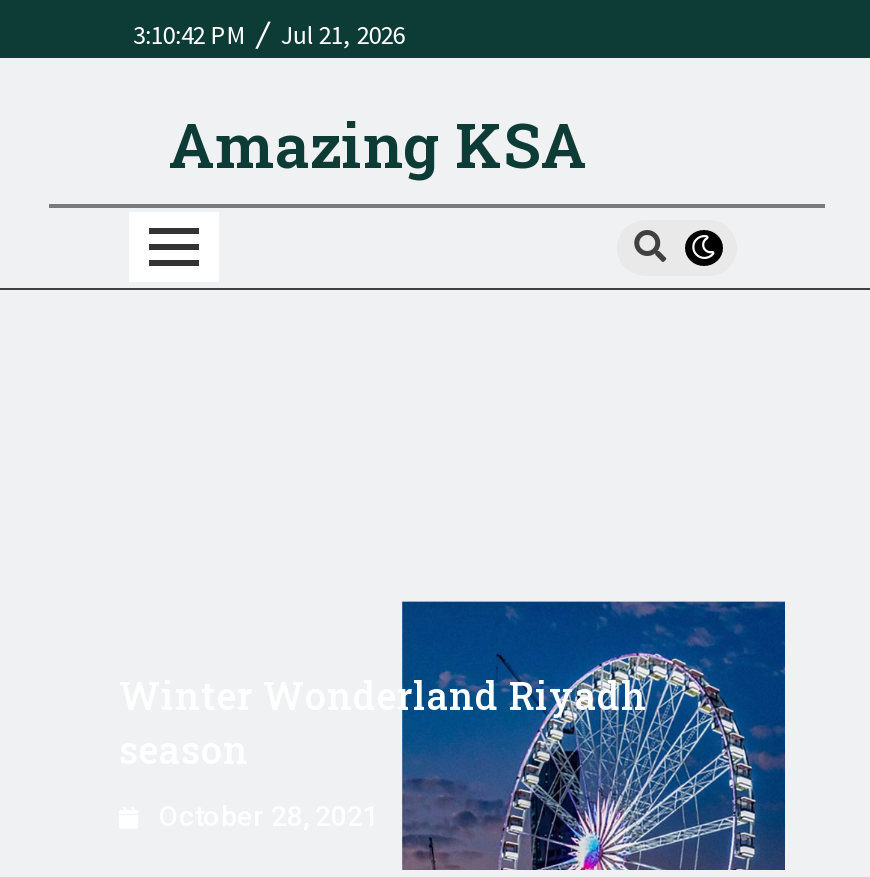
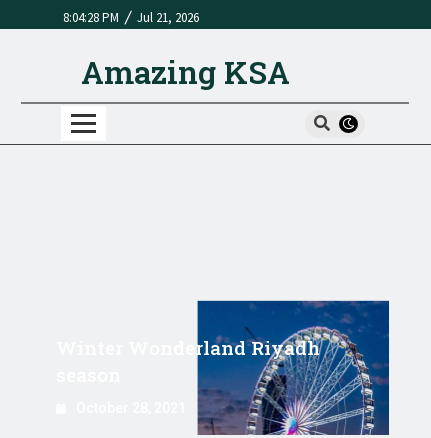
[133,10,405,56] 3:10:42 PM / Jul 21, 2026 -> [63,5,199,28] 8:04:28 PM / Jul 21, 2026

